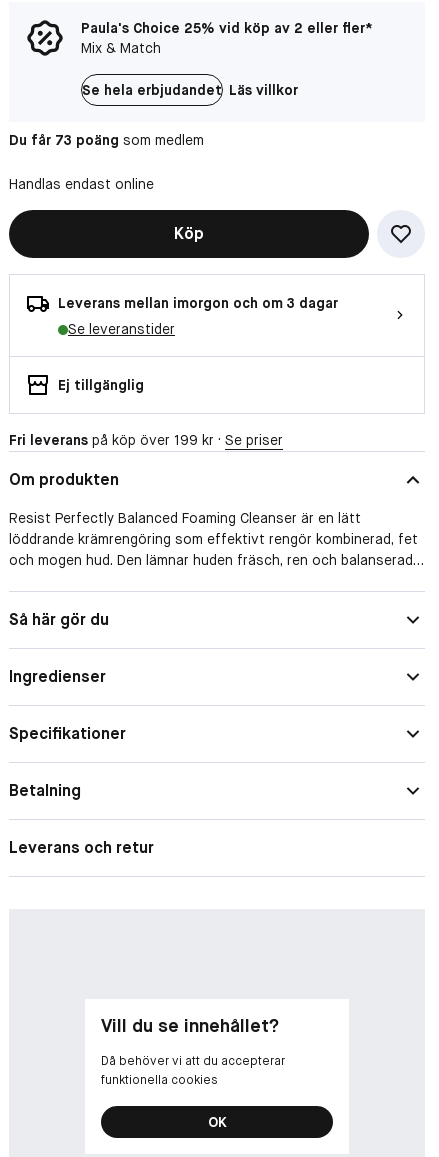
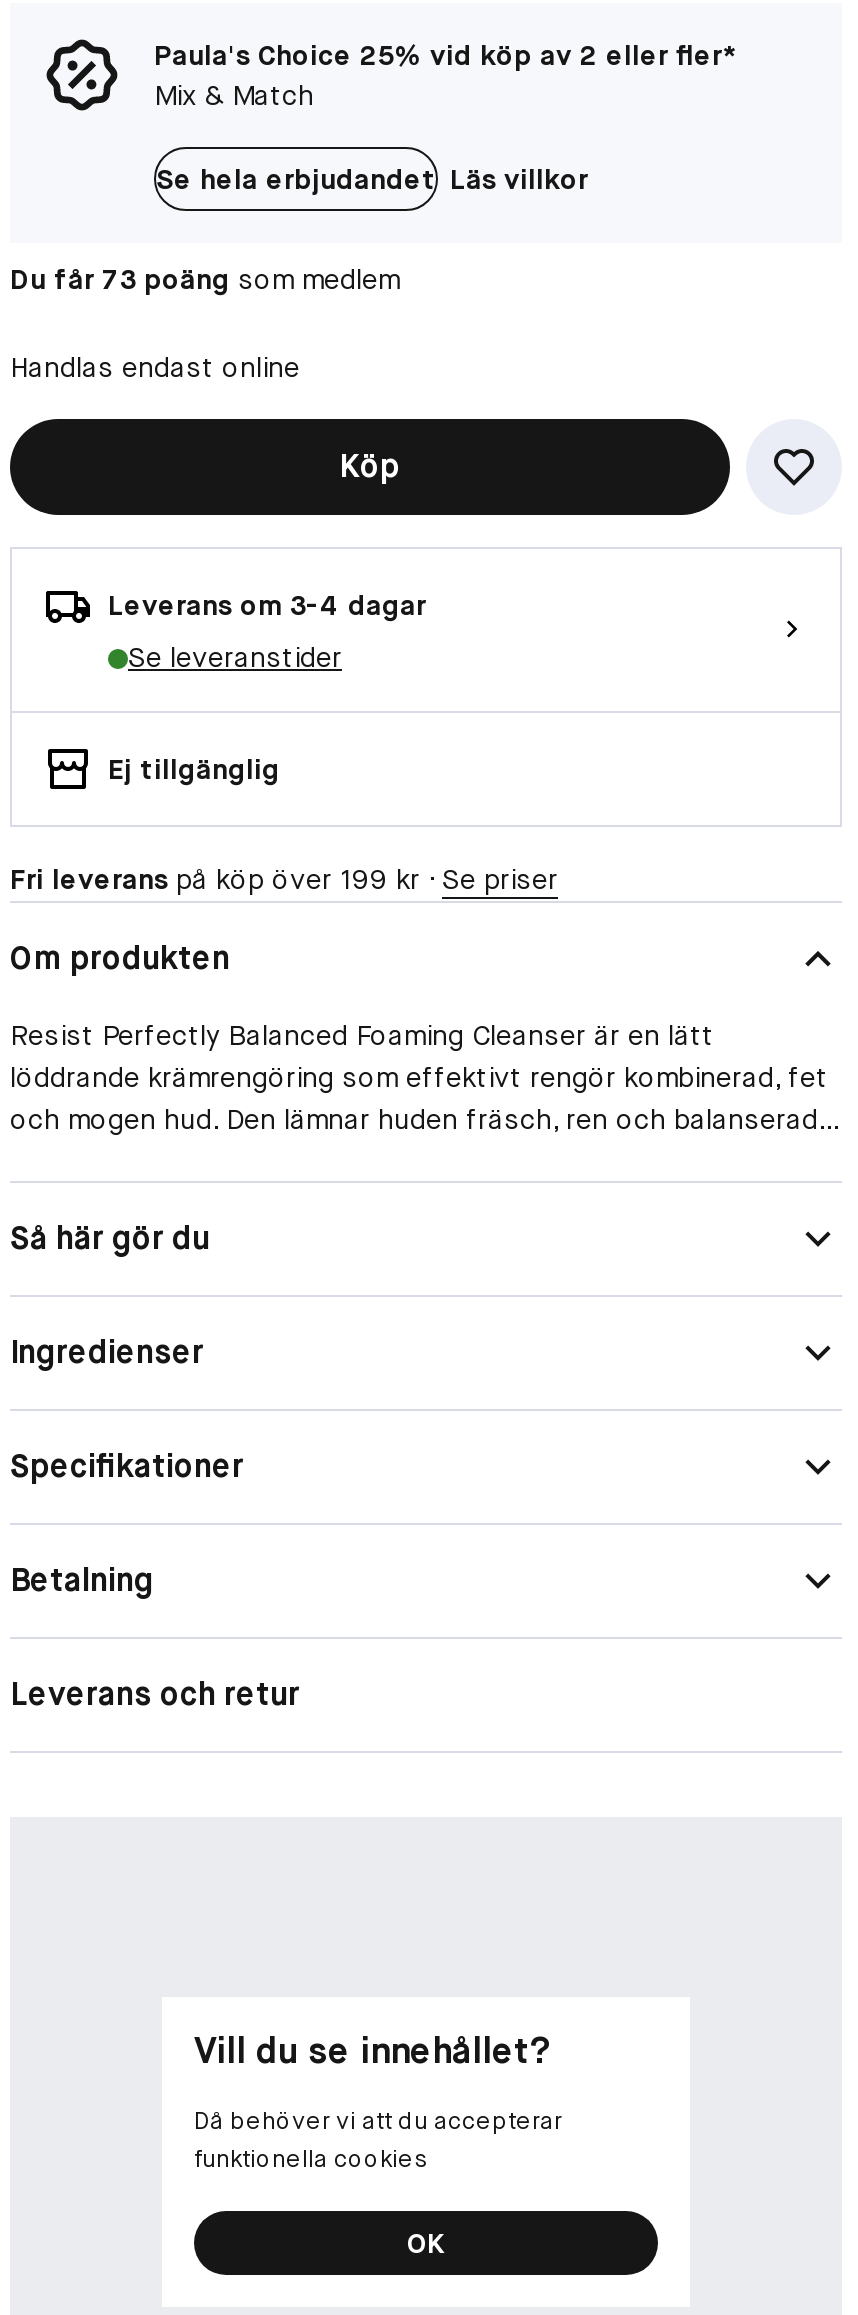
[58,294,338,312] Leverans mellan imorgon och om 3 dagar -> [108,587,426,623] Leverans om 3-4 dagar

